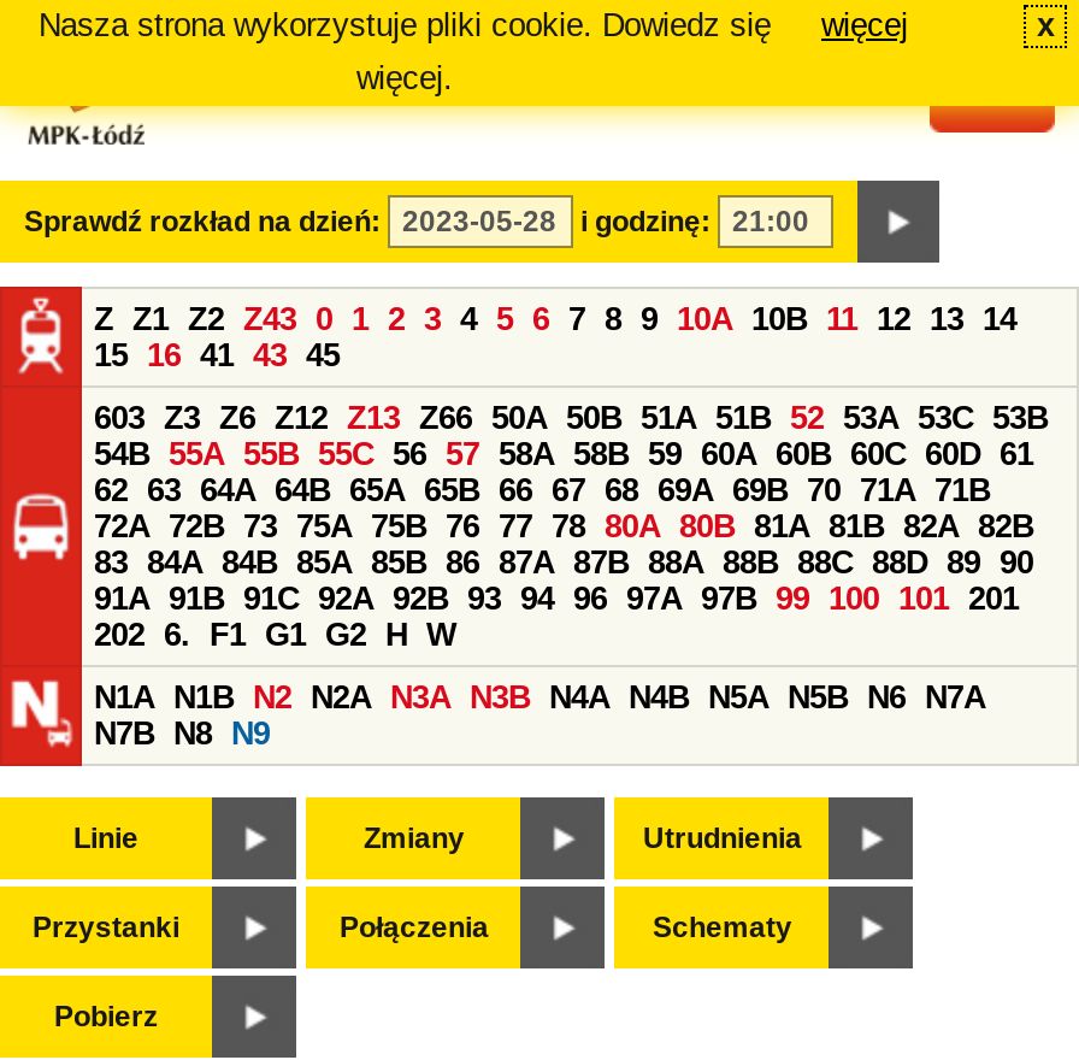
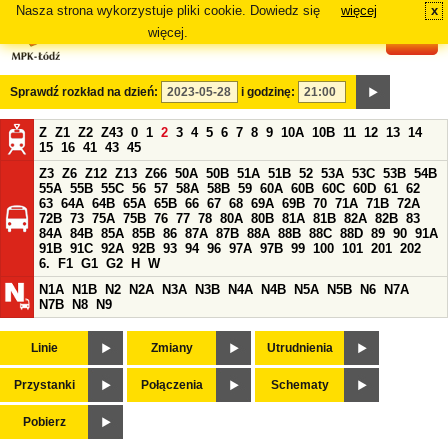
[94,400,1048,653] 603 Z3 Z6 Z12 Z13 Z66 50A 50B 51A 51B 52 53A 53C 53B | 54B 55A 55B 55C 56 57 58A 58B 59 60A 60B 60C 60D 61 | 62 63 64A 64B 65A 65B 66 67 68 69A 69B 70 71A 71B | 72A 72B 73 75A 75B 76 77 78 80A 80B 81A 81B 82A 82B | 83 84A 84B 85A 85B 86 87A 87B 88A 88B 88C 88D 89 90 | 91A 91B 91C 92A 92B 93 94 96 97A 97B 99 100 101 201 | 202 6. F1 G1 G2 H W -> [39,166,438,271] Z3 Z6 Z12 Z13 Z66 50A 50B 51A 51B 52 53A 53C 53B 54B | 55A 55B 55C 56 57 58A 58B 59 60A 60B 60C 60D 61 62 | 63 64A 64B 65A 65B 66 67 68 69A 69B 70 71A 71B 72A | 72B 73 75A 75B 76 77 78 80A 80B 81A 81B 82A 82B 83 | 84A 84B 85A 85B 86 87A 87B 88A 88B 88C 88D 89 90 91A | 91B 91C 92A 92B 93 94 96 97A 97B 99 100 101 201 202 | 6. F1 G1 G2 H W

